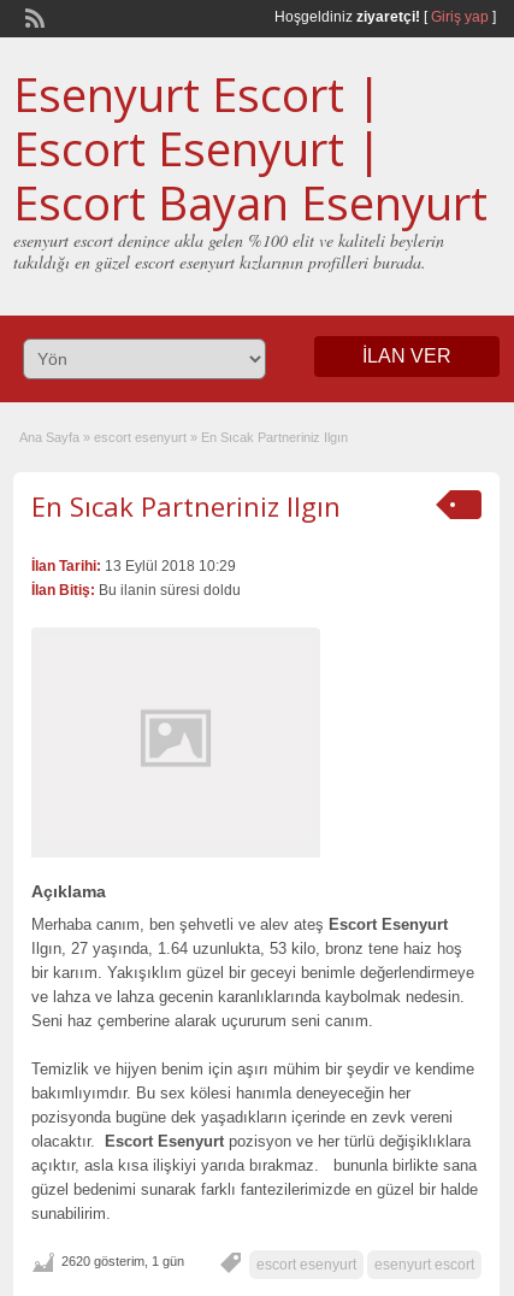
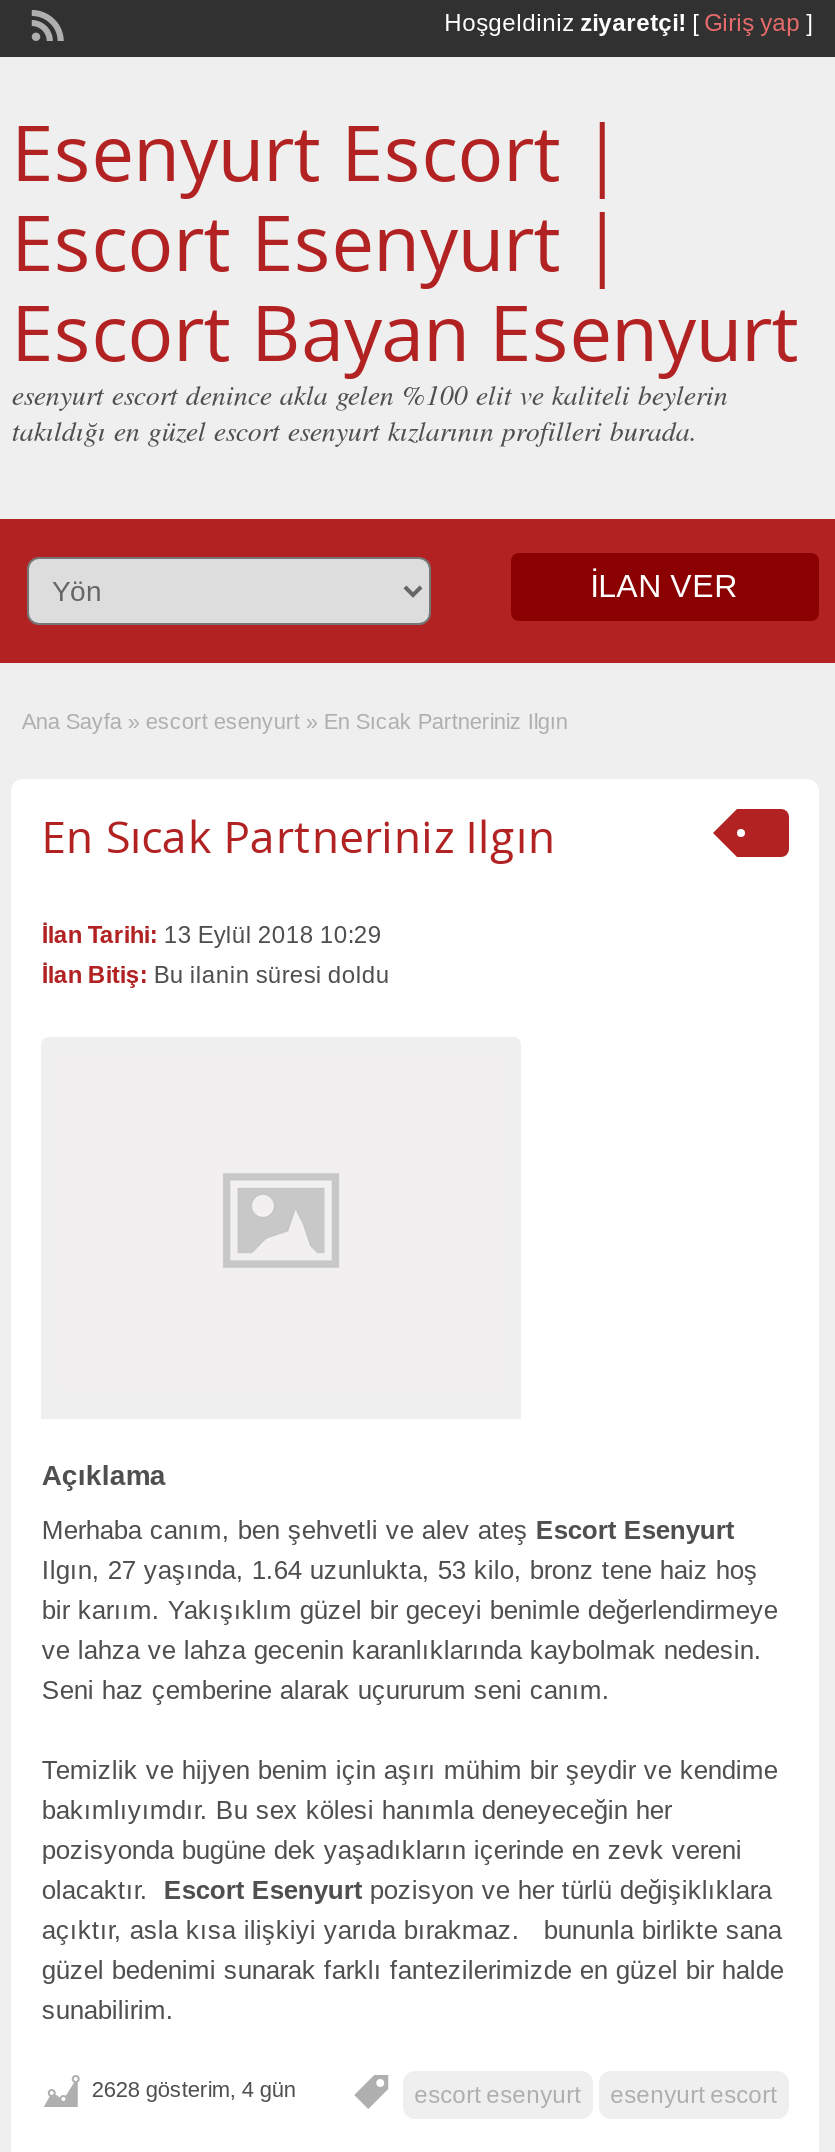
[62,1253,185,1268] 2620 gösterim, 1 gün -> [92,2076,296,2100] 2628 gösterim, 4 gün

